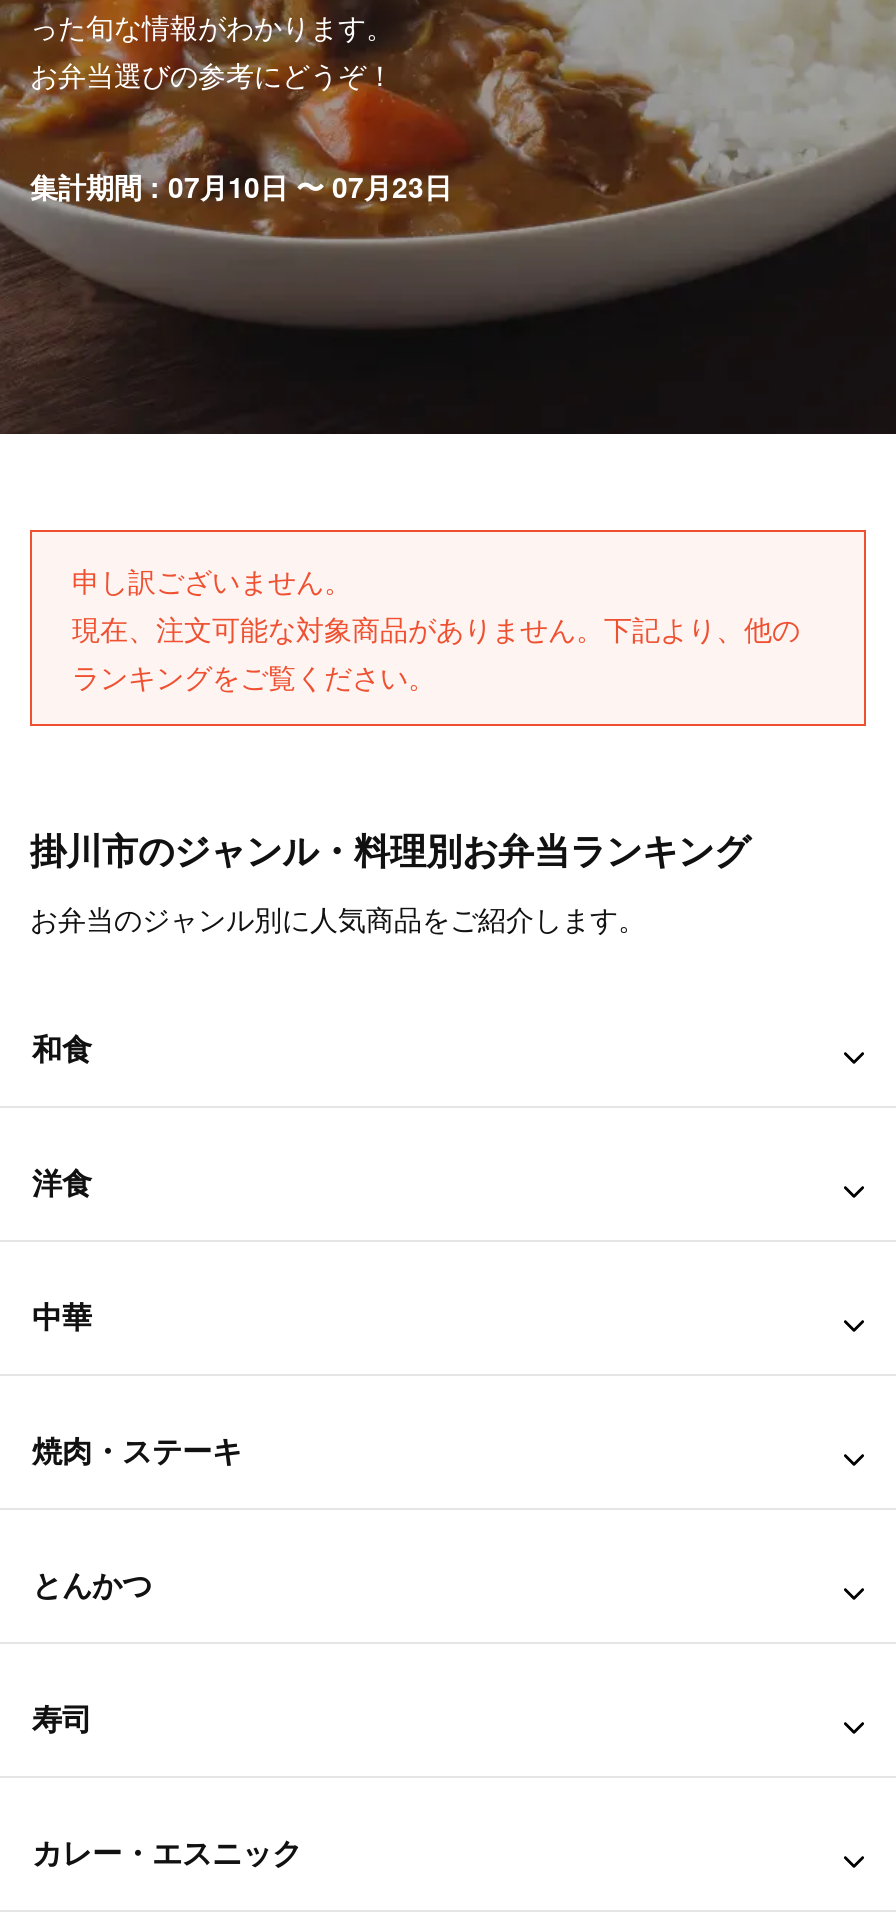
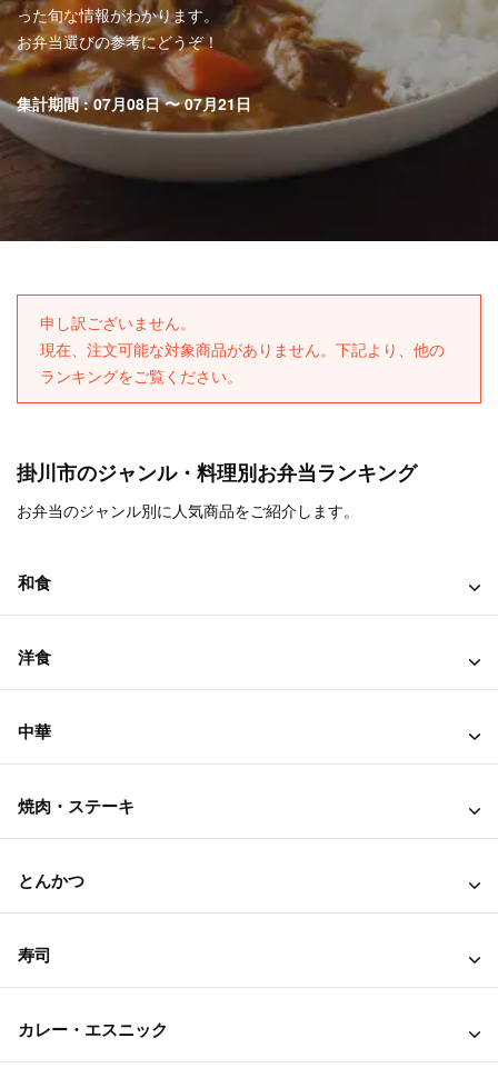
[30,166,452,206] 集計期間 : 07月10日 〜 07月23日 -> [17,92,251,114] 集計期間 : 07月08日 〜 07月21日

